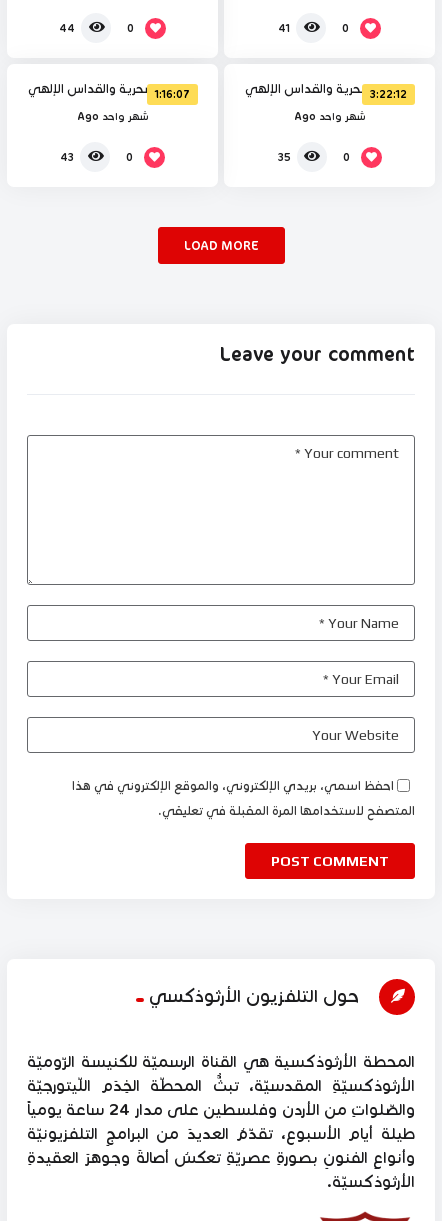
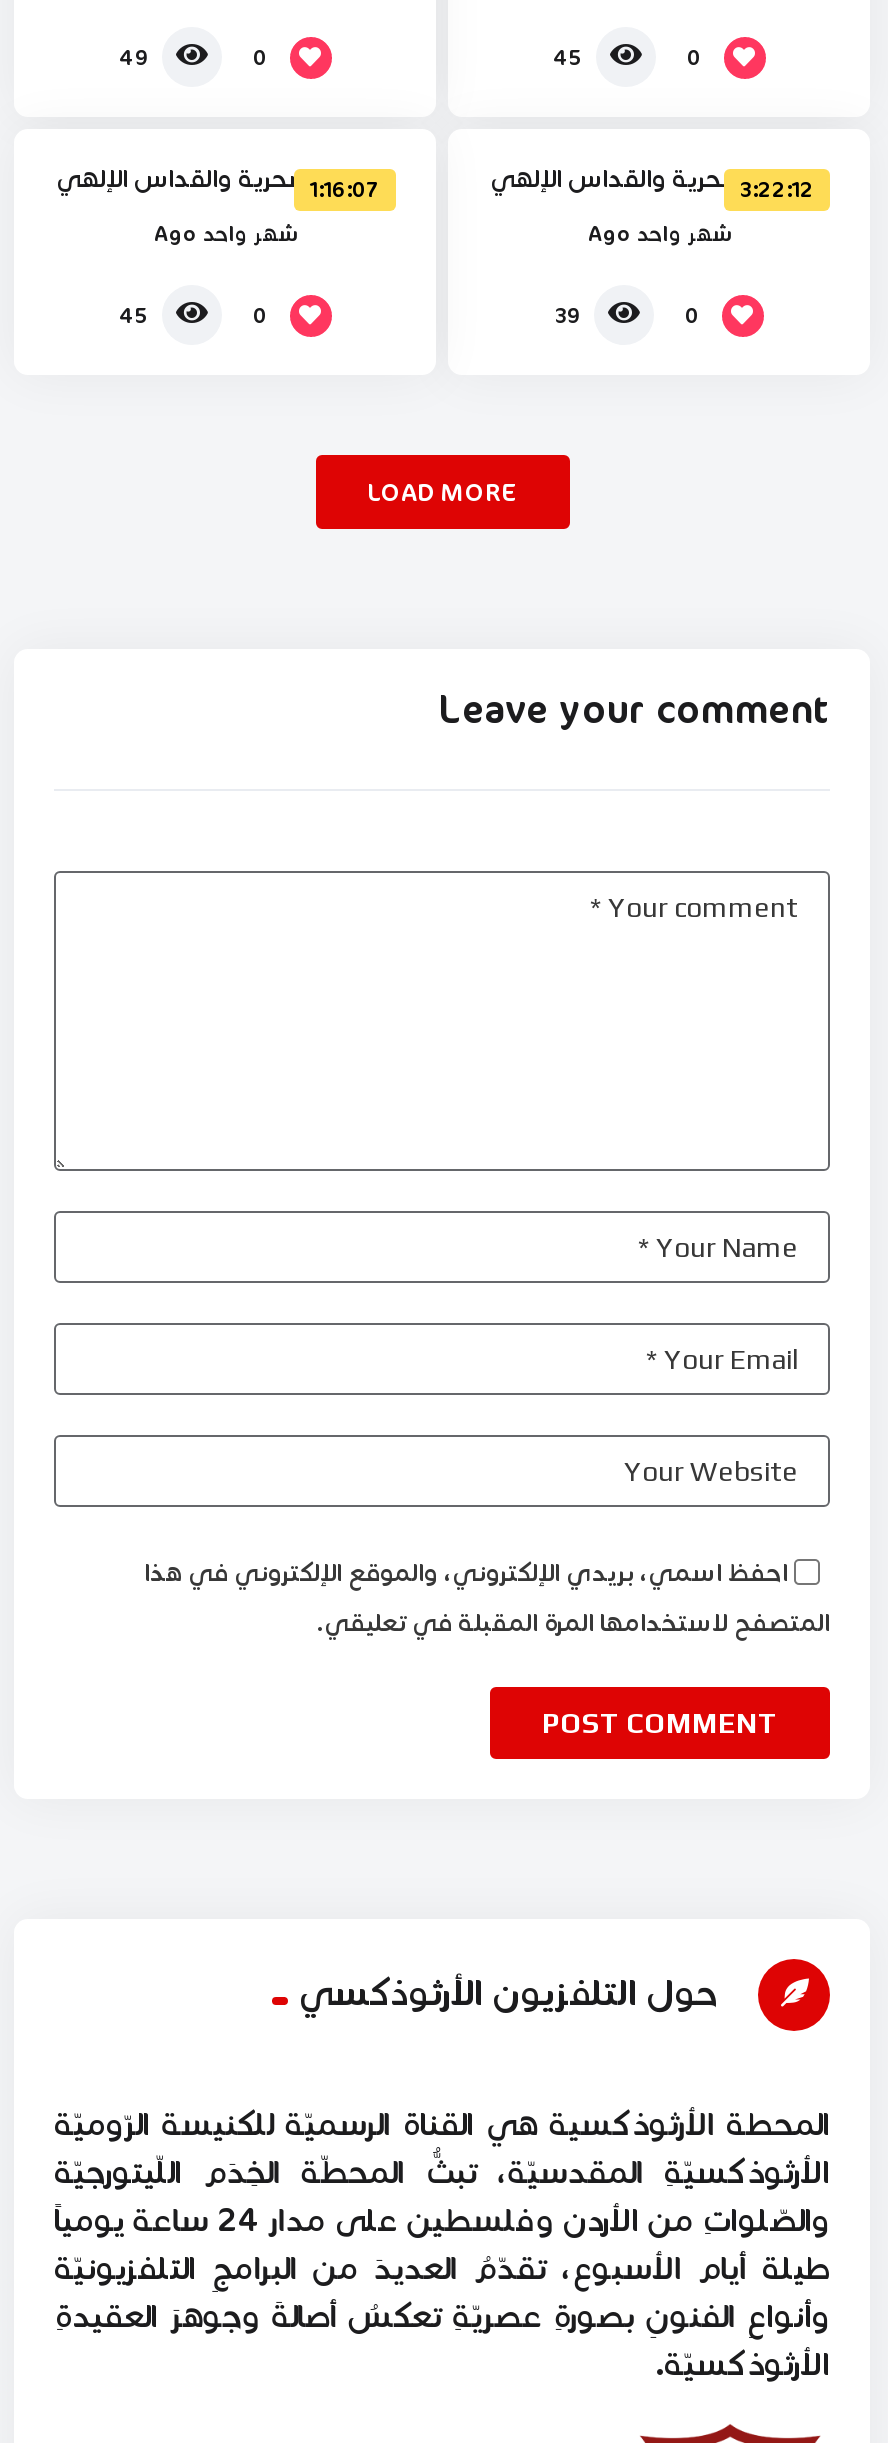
[59,22,75,35] 44 -> [119,45,149,71] 49
[278,22,290,35] 41 -> [553,45,583,71] 45
[60,151,74,164] 43 -> [119,304,149,330] 45
[277,151,290,164] 35 -> [555,304,581,330] 39

